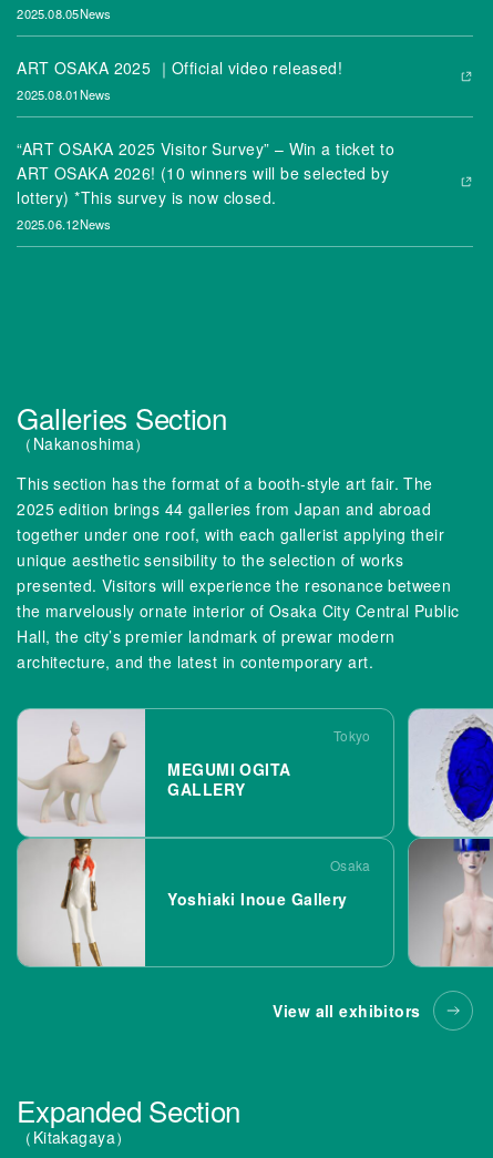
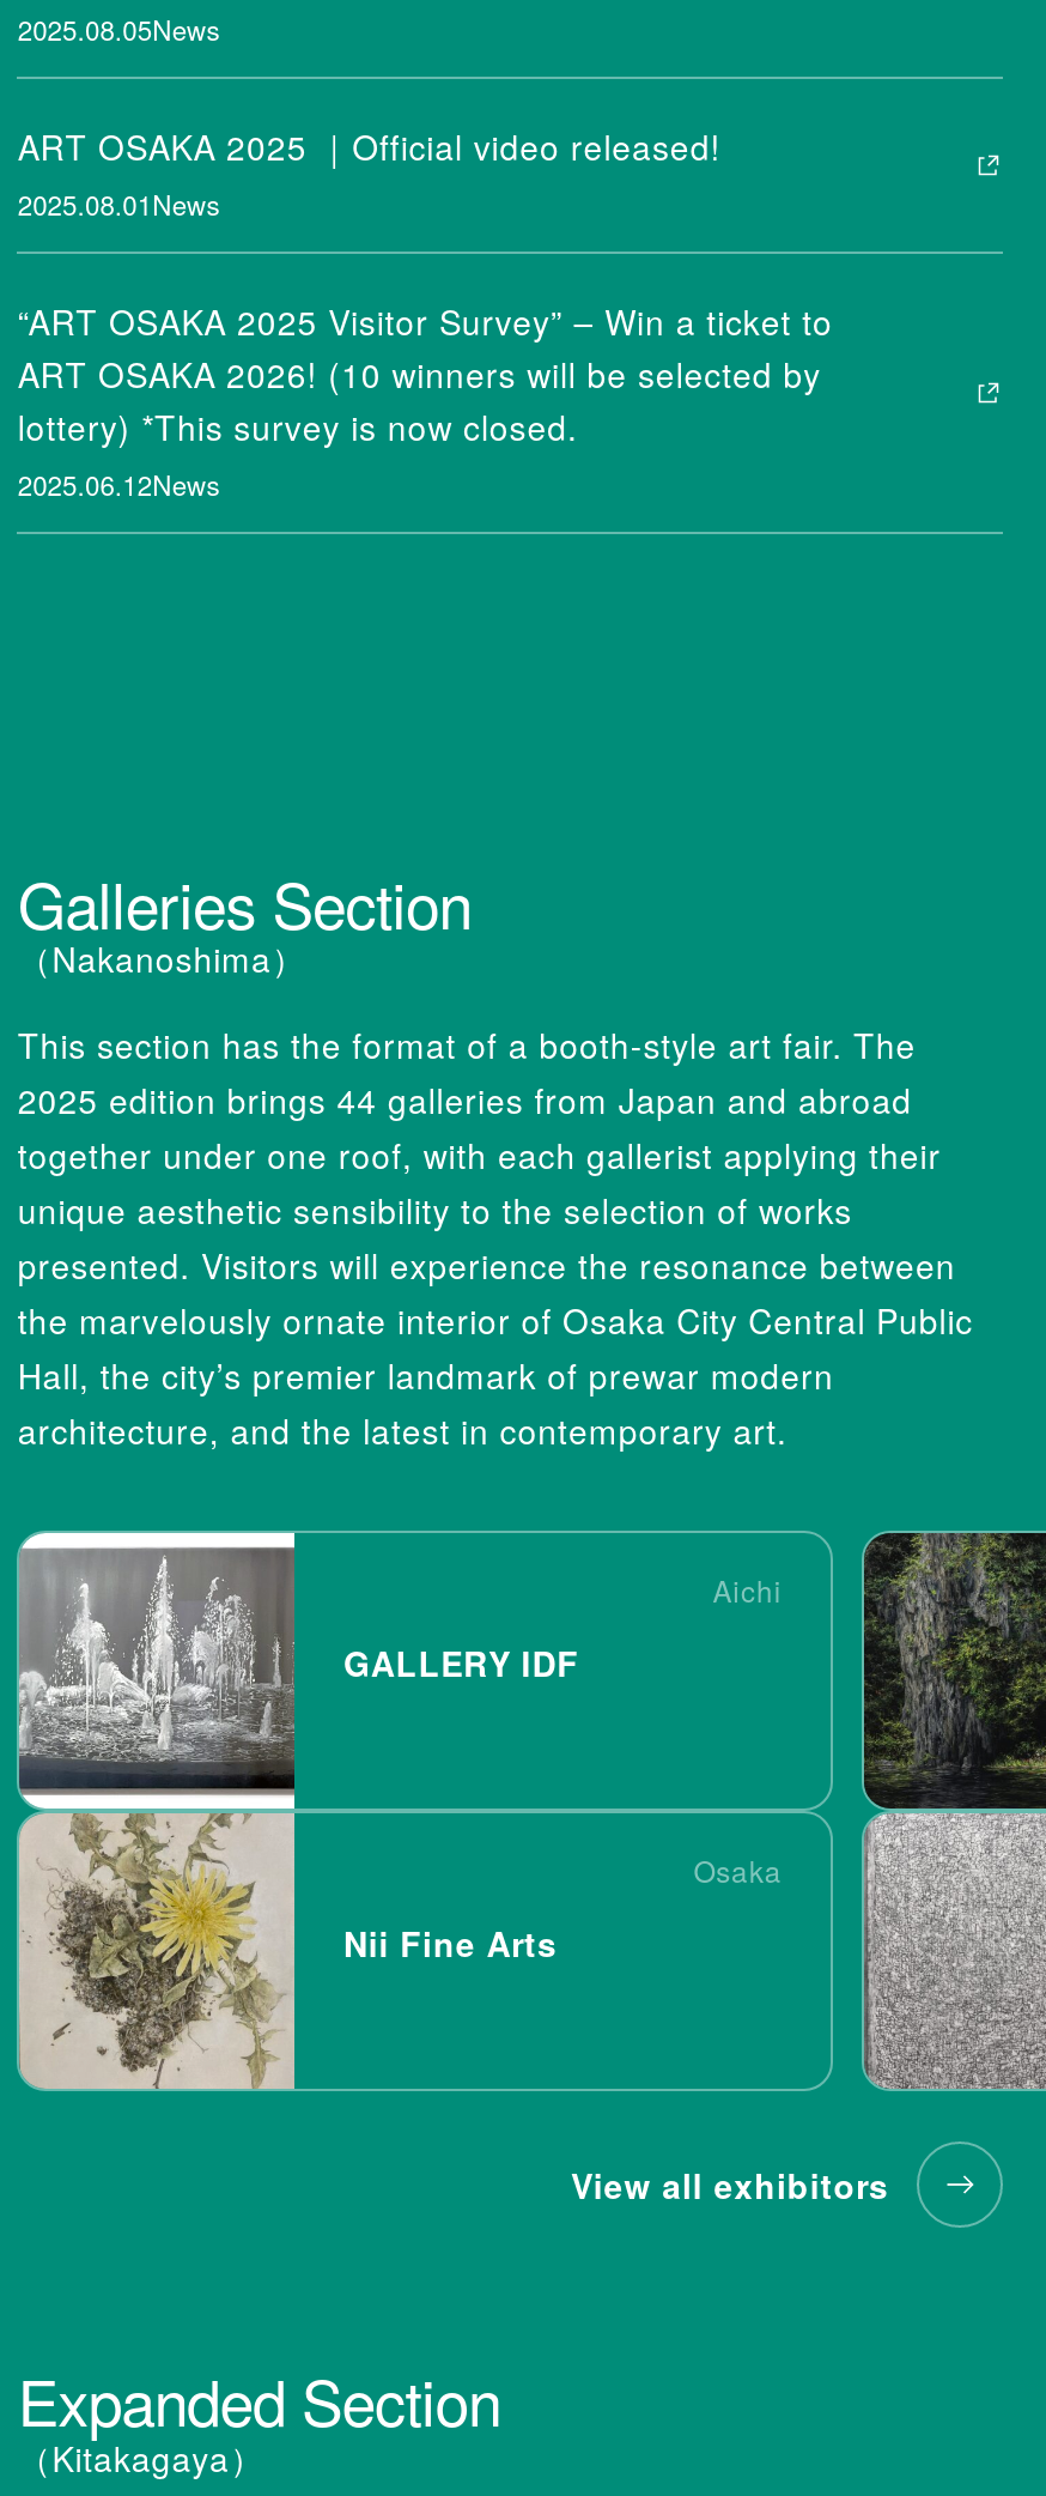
[17,709,291,967] [image] | MEGUMI OGITA | GALLERY -> [17,1533,579,2091] [image] | GALLERY IDF
[333,708,490,966] [image] | Tokyo -> [713,1531,1039,2089] [image] | Aichi
[168,888,348,910] Yoshiaki Inoue Gallery -> [343,1919,557,1967] Nii Fine Arts

